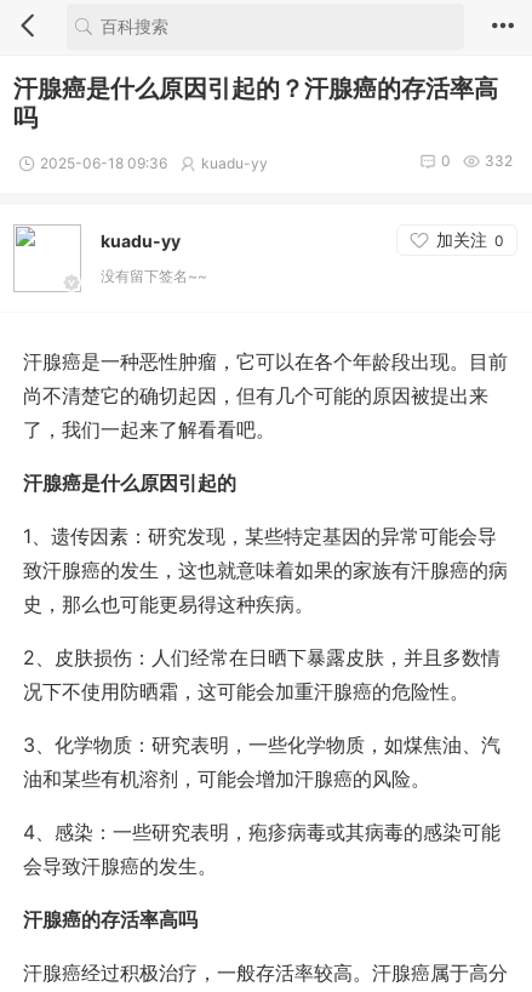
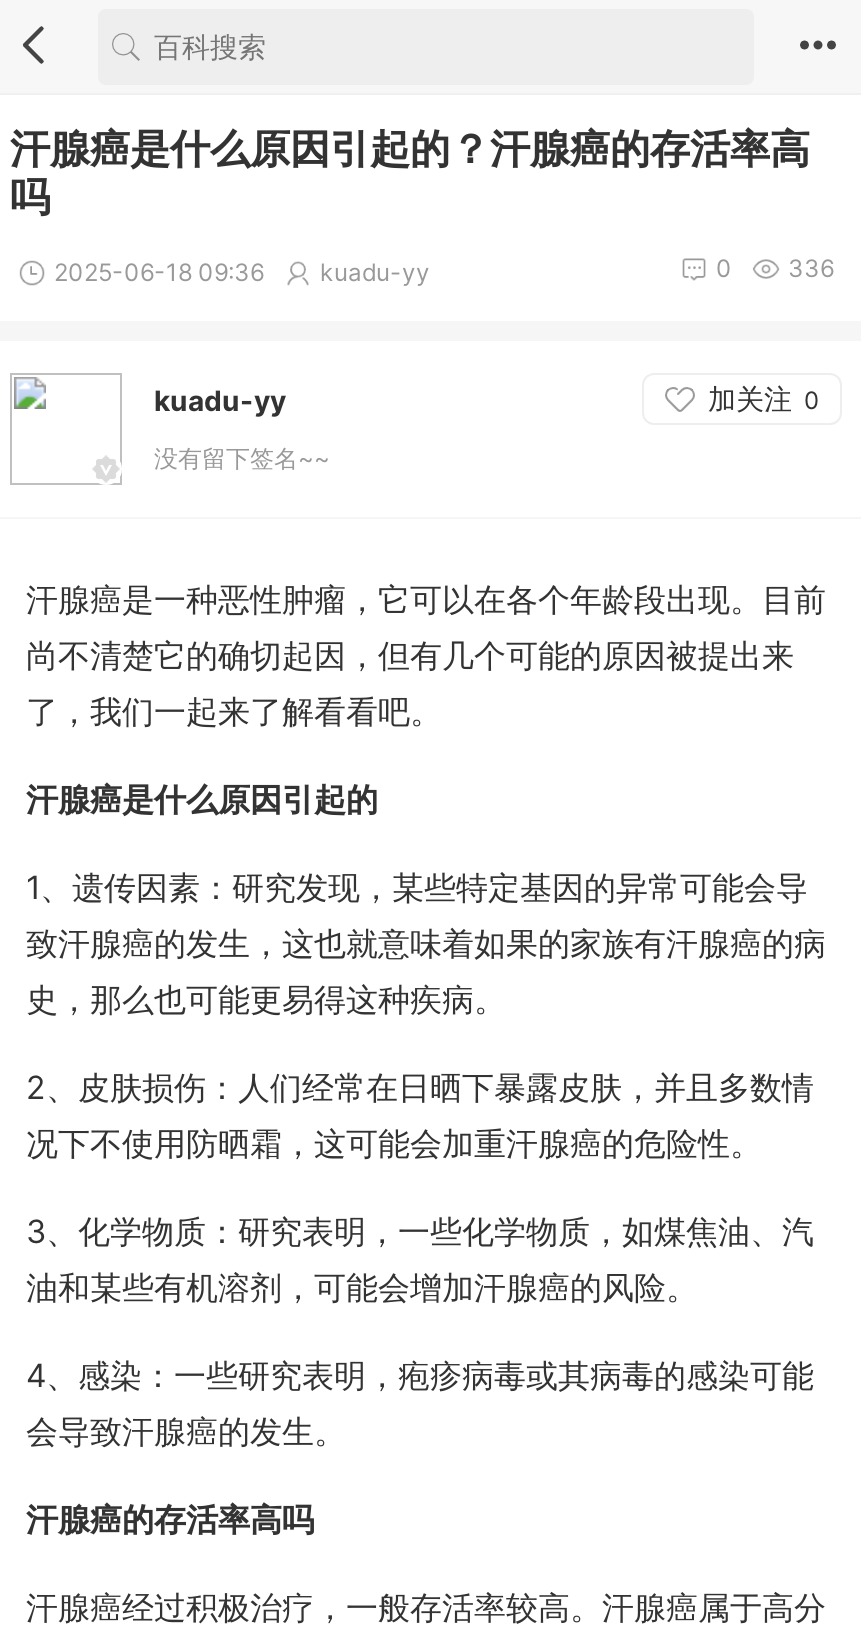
[441,152,513,170] 0 332 -> [716,253,834,283] 0 336

